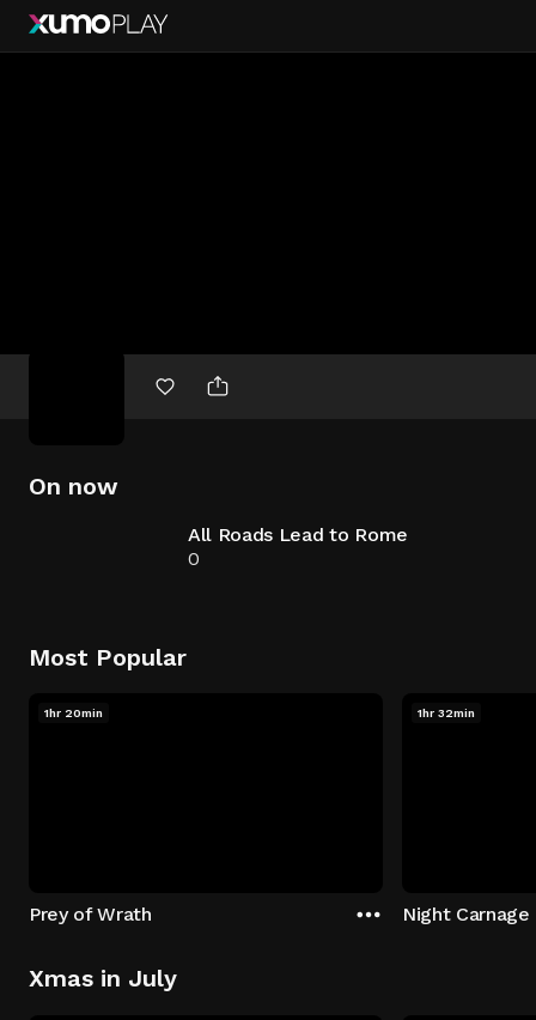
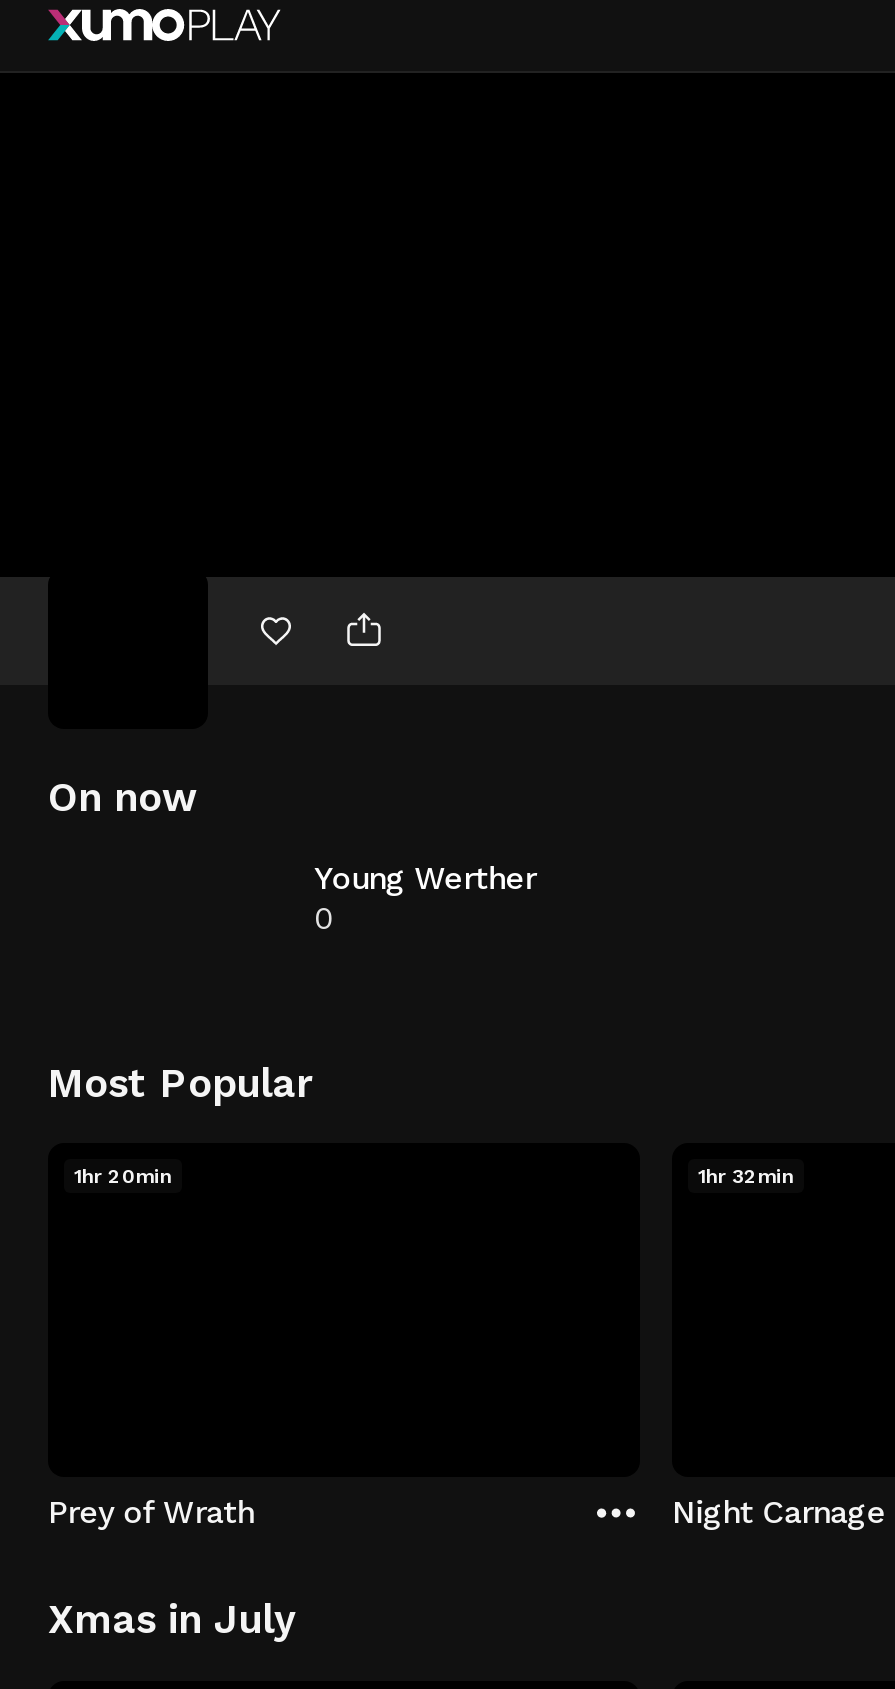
[188,523,408,546] All Roads Lead to Rome -> [314,859,536,897] Young Werther

